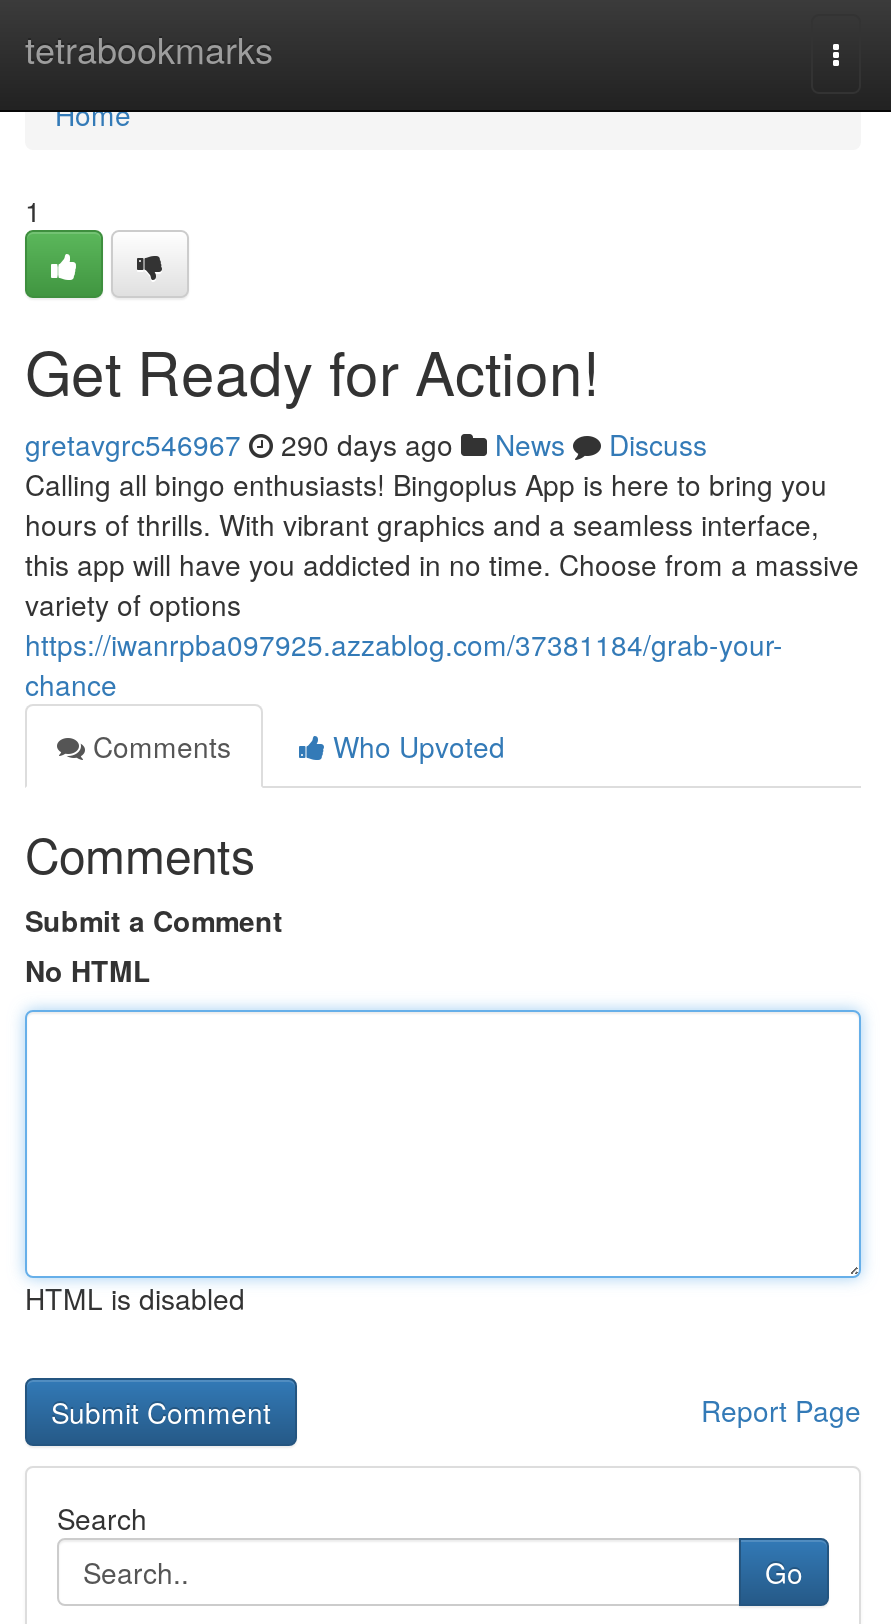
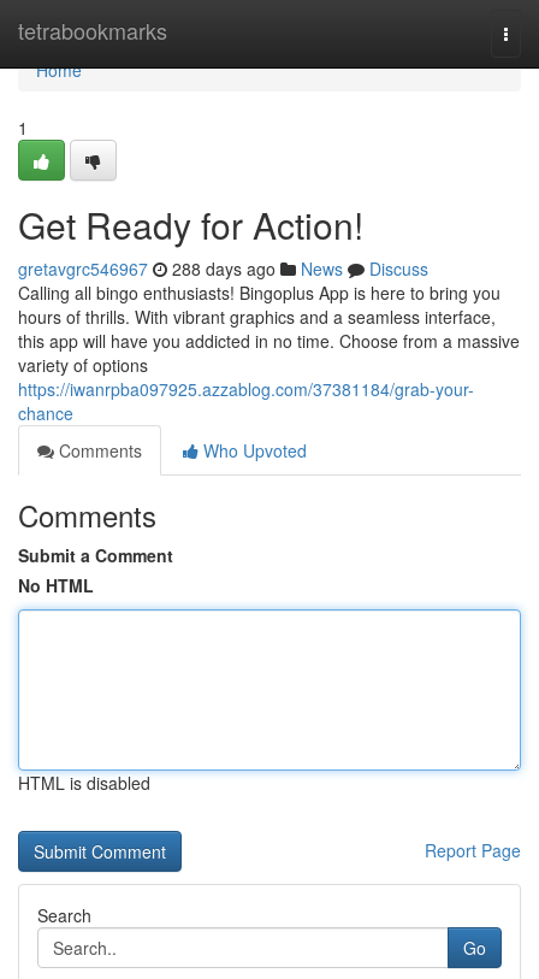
[25,424,707,464] gretavgrc546967 290 days ago News Discuss -> [18,256,428,281] gretavgrc546967 288 days ago News Discuss

